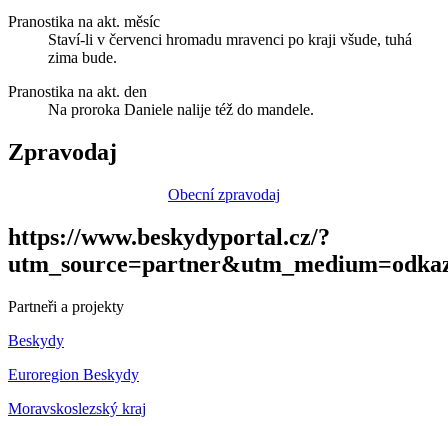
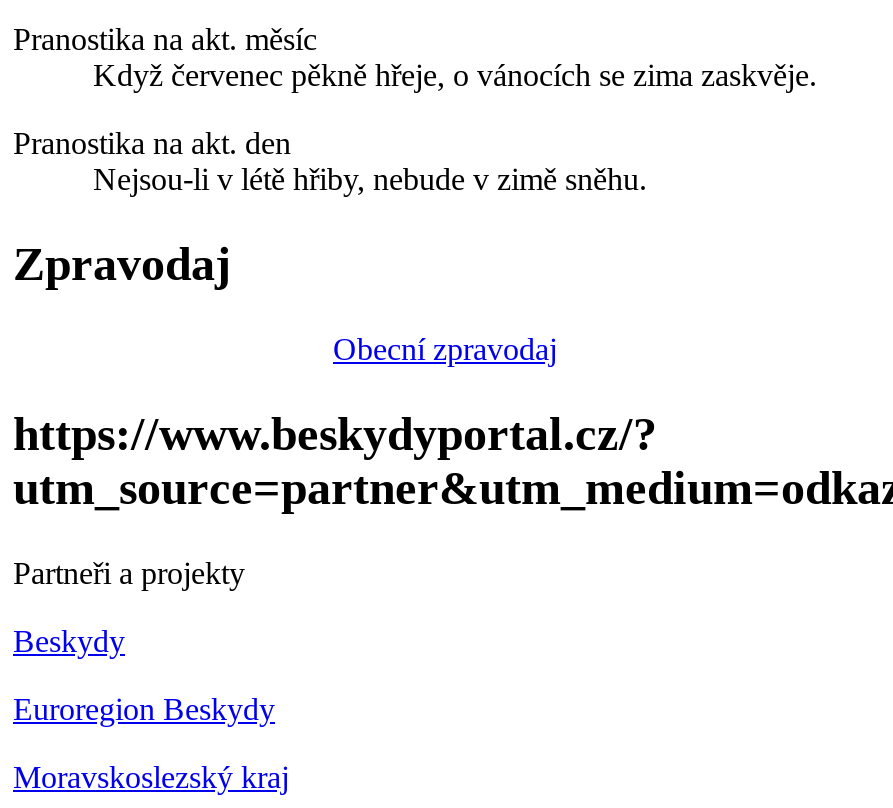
[48,31,412,66] Staví-li v červenci hromadu mravenci po kraji všude, tuhá | zima bude. -> [93,58,817,92] Když červenec pěkně hřeje, o vánocích se zima zaskvěje.
[48,101,314,118] Na proroka Daniele nalije též do mandele. -> [93,162,647,196] Nejsou-li v létě hřiby, nebude v zimě sněhu.

